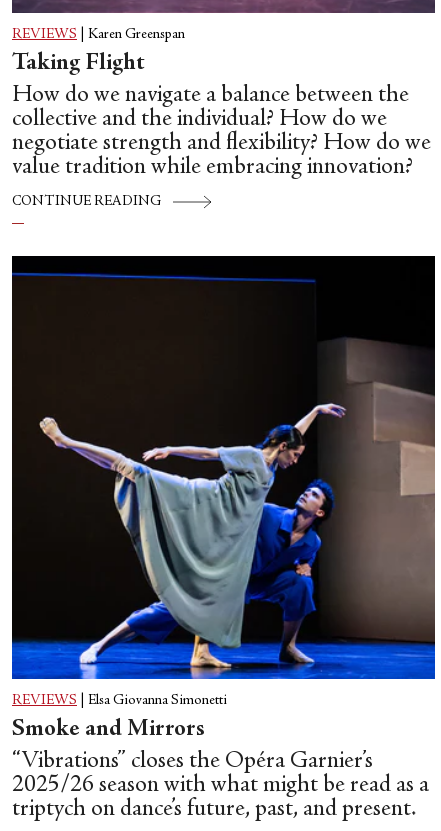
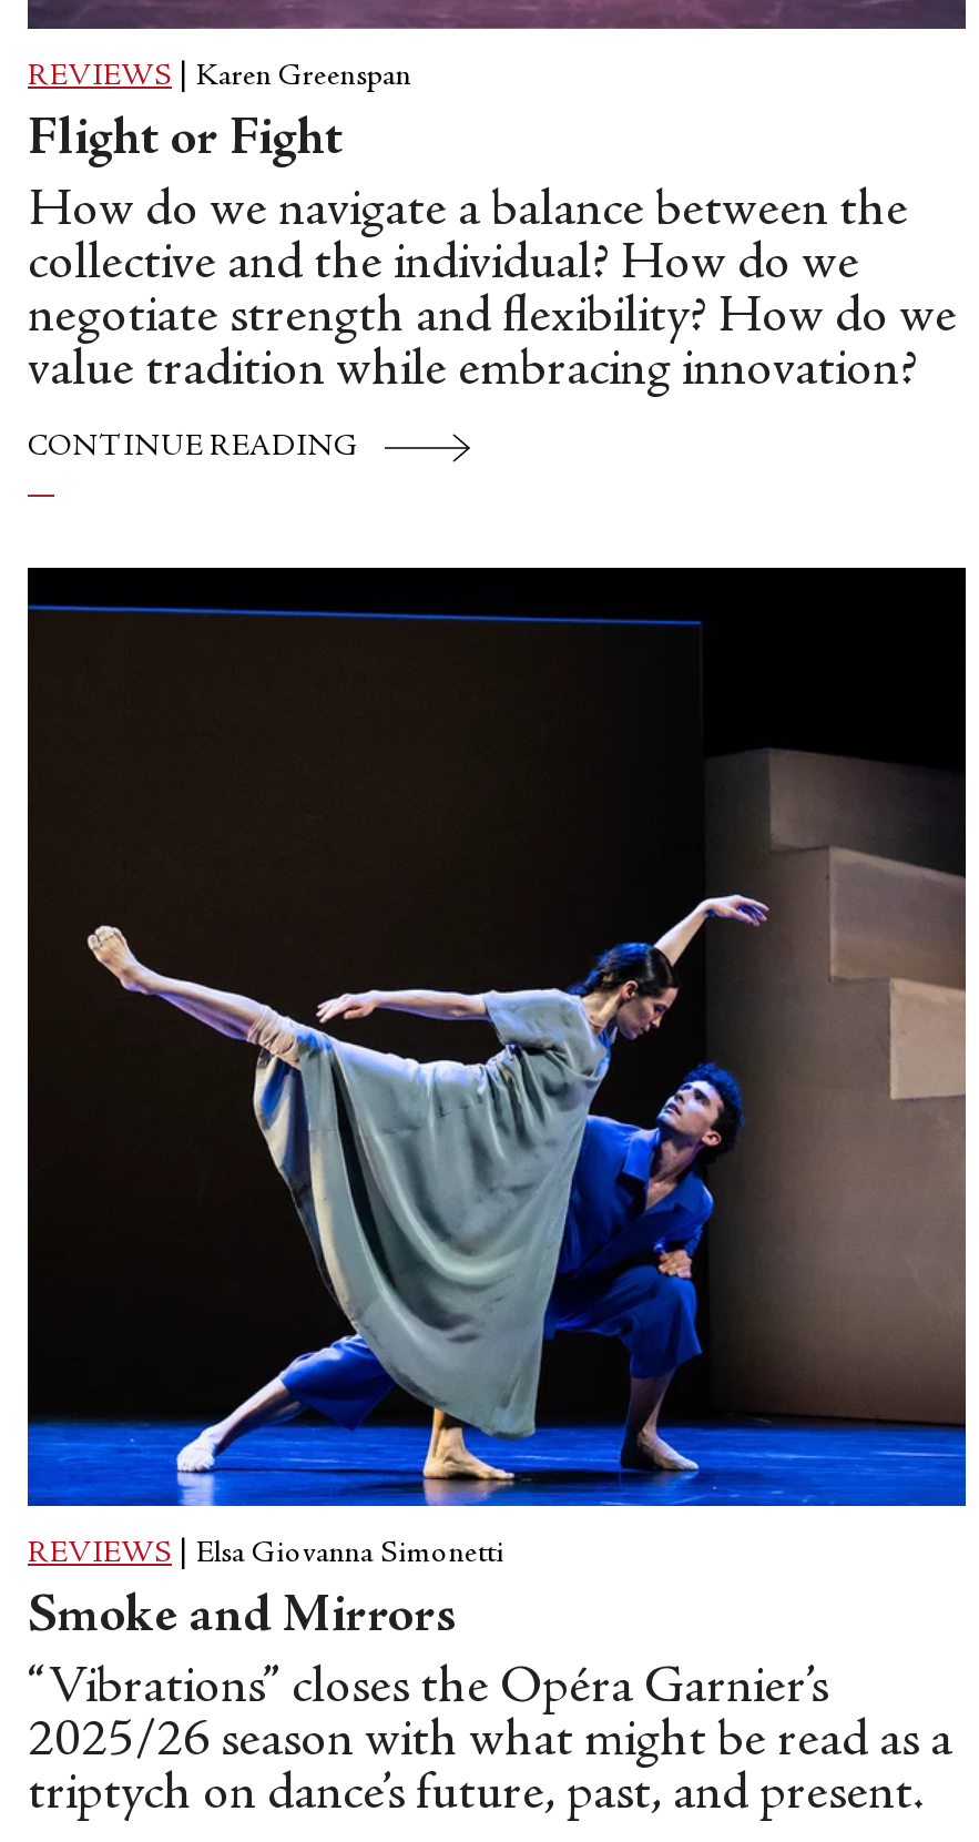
[12,52,144,76] Taking Flight -> [28,115,343,168] Flight or Fight

